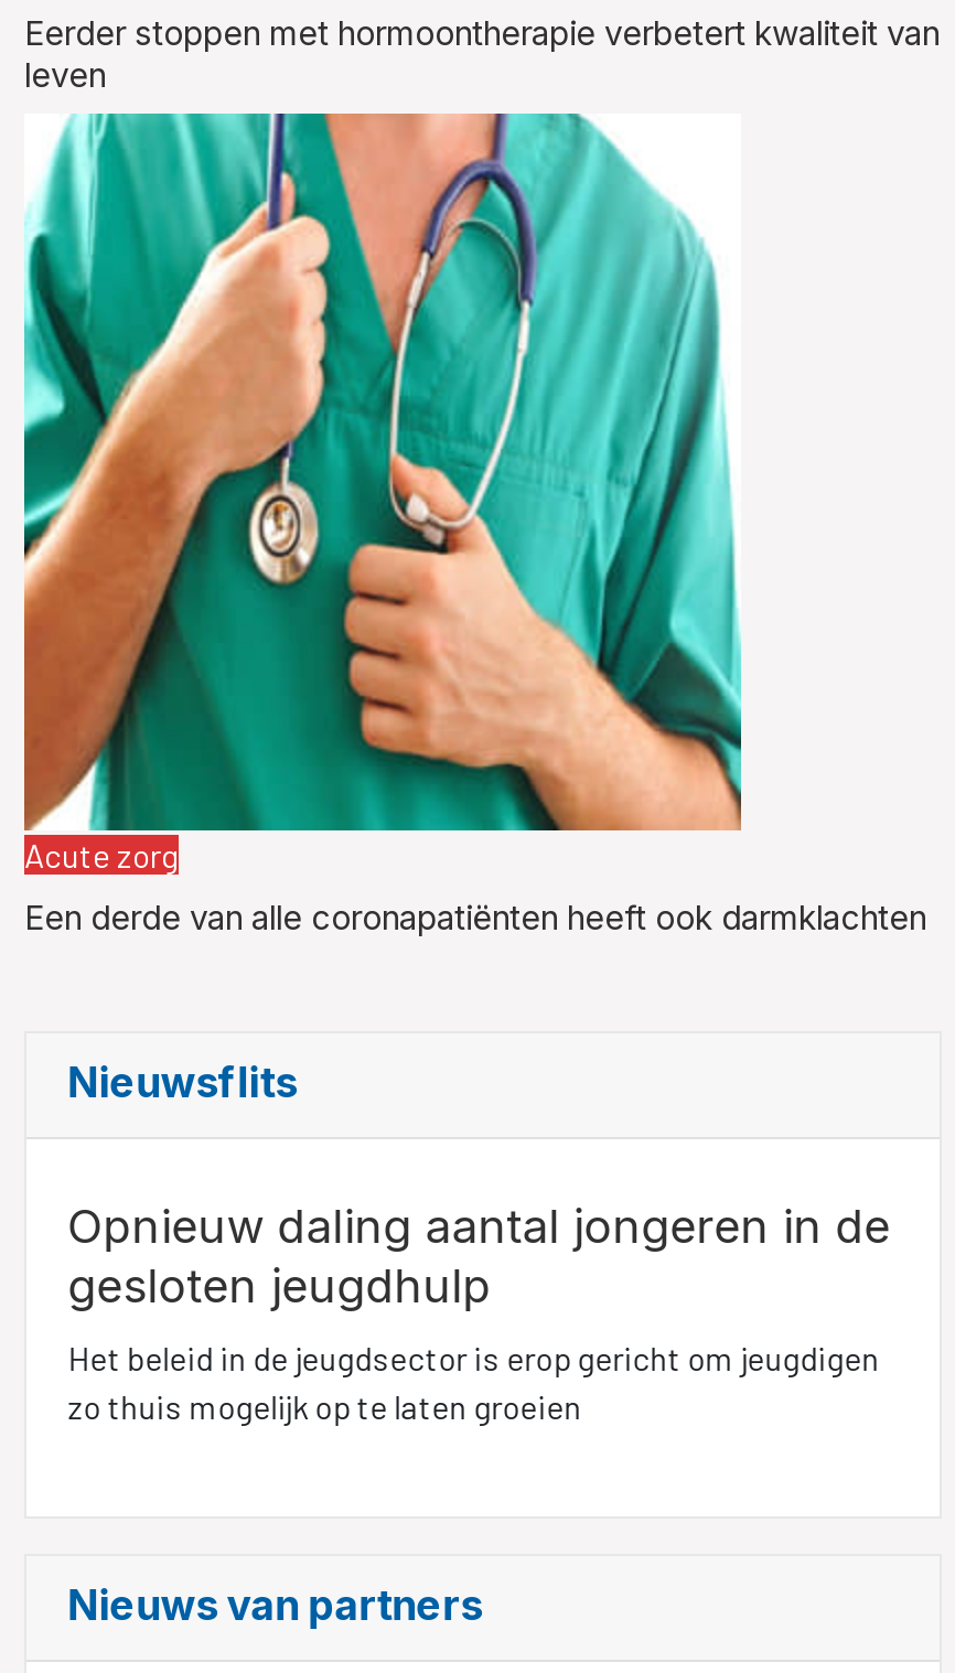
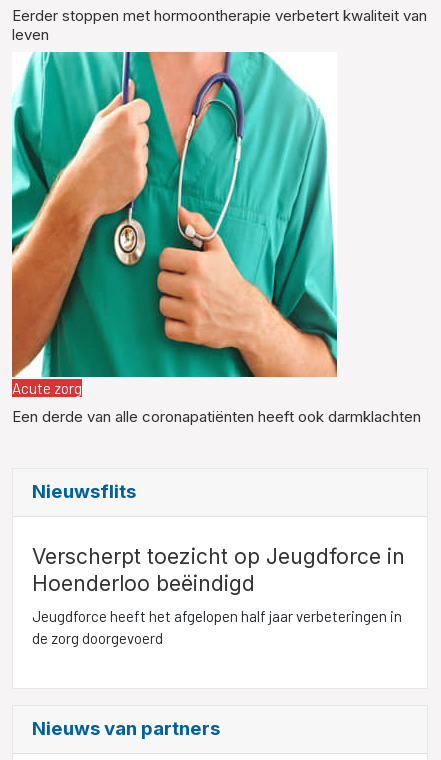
[68,1199,891,1426] Opnieuw daling aantal jongeren in de | gesloten jeugdhulp | Het beleid in de jeugdsector is erop gericht om jeugdigen | zo thuis mogelijk op te laten groeien -> [32,544,405,647] Verscherpt toezicht op Jeugdforce in | Hoenderloo beëindigd | Jeugdforce heeft het afgelopen half jaar verbeteringen in | de zorg doorgevoerd

